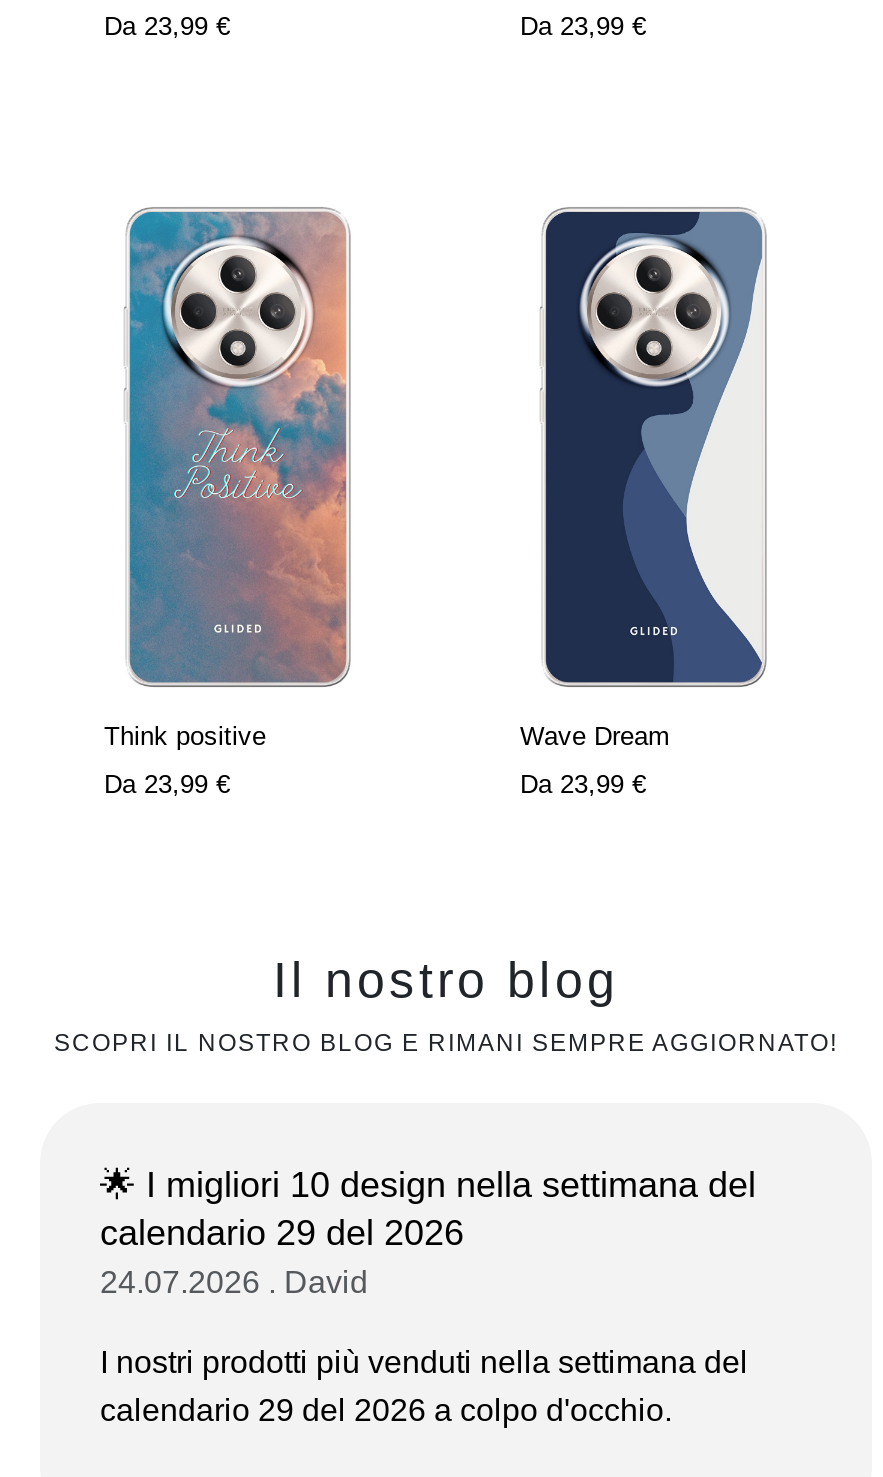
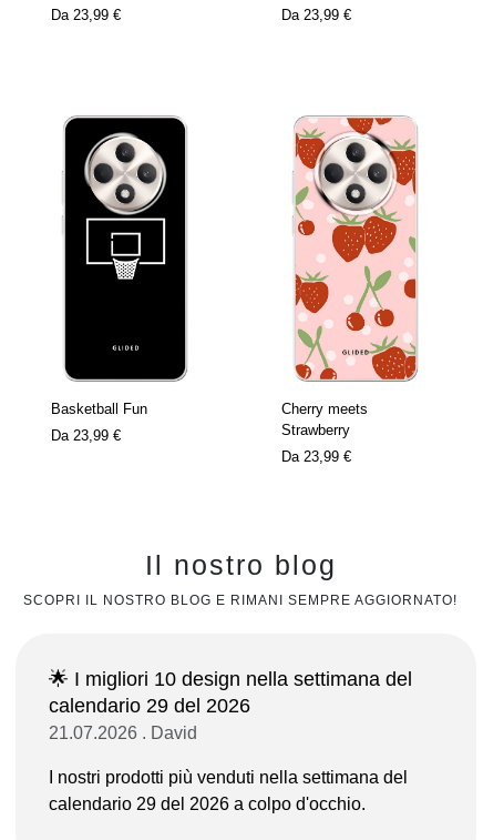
[104,211,346,750] [image] | Think positive -> [51,117,186,417] [image] | Basketball Fun
[520,209,764,750] [image] | Wave Dream -> [281,117,417,438] [image] | Cherry meets | Strawberry
[100,1264,368,1298] 24.07.2026 . David -> [49,723,197,742] 21.07.2026 . David

